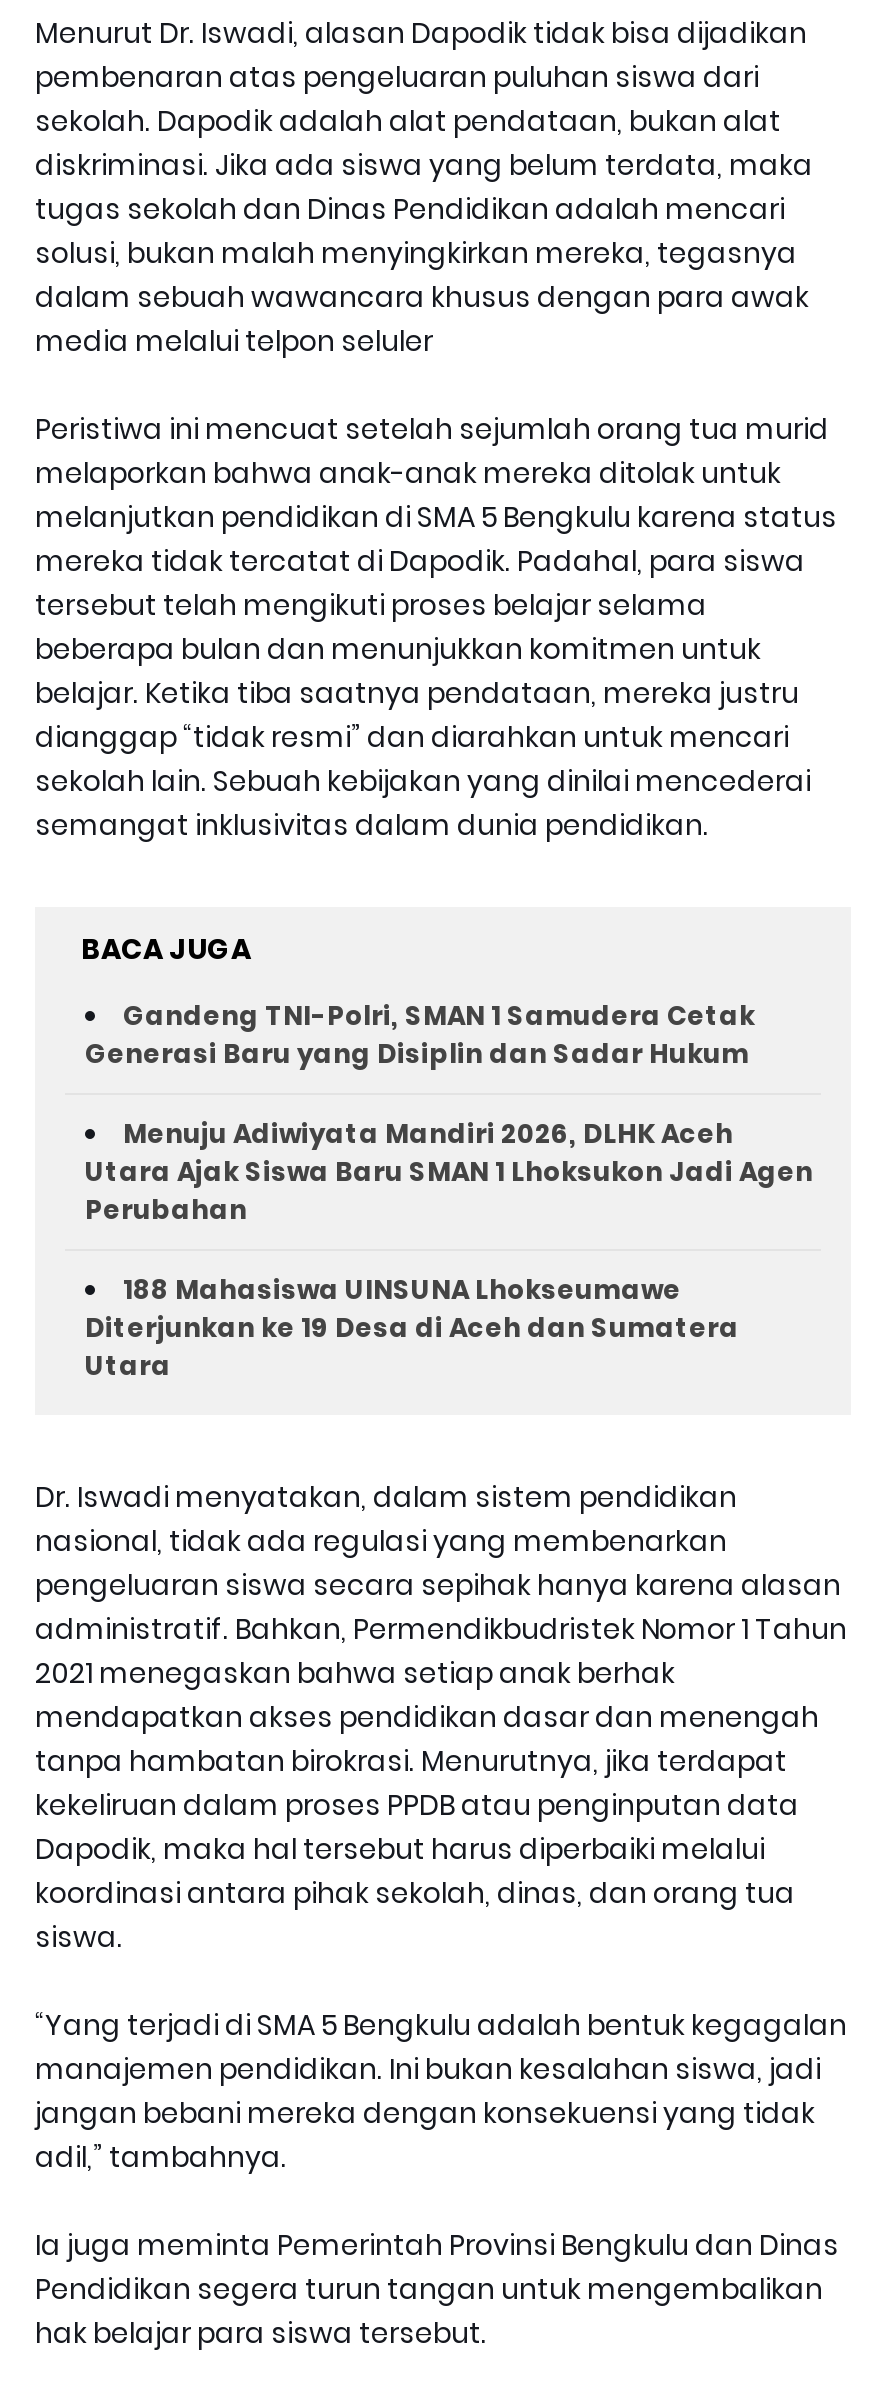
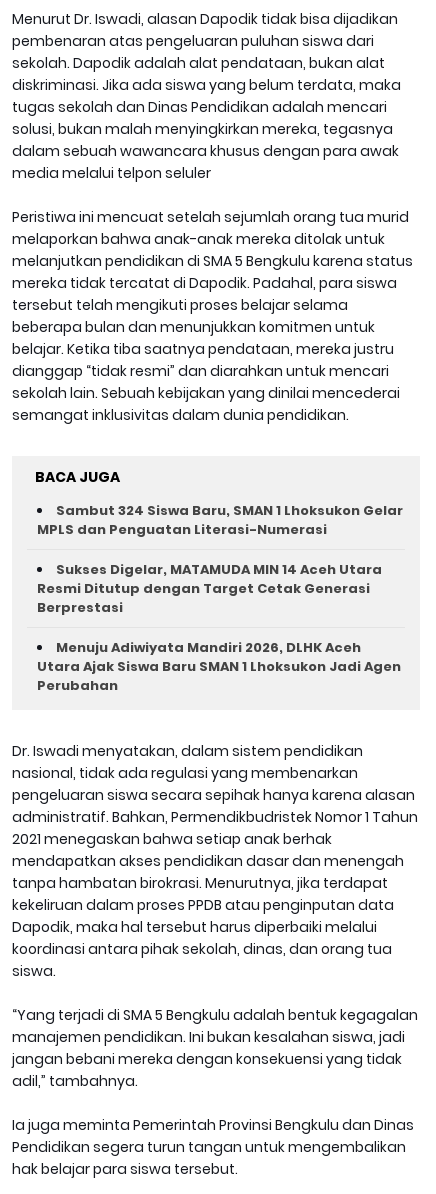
[85,997,755,1073] Gandeng TNI-Polri, SMAN 1 Samudera Cetak | Generasi Baru yang Disiplin dan Sadar Hukum -> [37,501,403,617] Sambut 324 Siswa Baru, SMAN 1 Lhoksukon Gelar | MPLS dan Penguatan Literasi-Numerasi | Sukses Digelar, MATAMUDA MIN 14 Aceh Utara | Resmi Ditutup dengan Target Cetak Generasi | Berprestasi
moved [85,1115,813,1229] -> [37,638,401,695]: Menuju Adiwiyata Mandiri 2026, DLHK Aceh | Utara Ajak Siswa Baru SMAN 1 Lhoksukon Jadi Agen | Perubahan
[85,1271,739,1385] 188 Mahasiswa UINSUNA Lhokseumawe | Diterjunkan ke 19 Desa di Aceh dan Sumatera | Utara -> none

